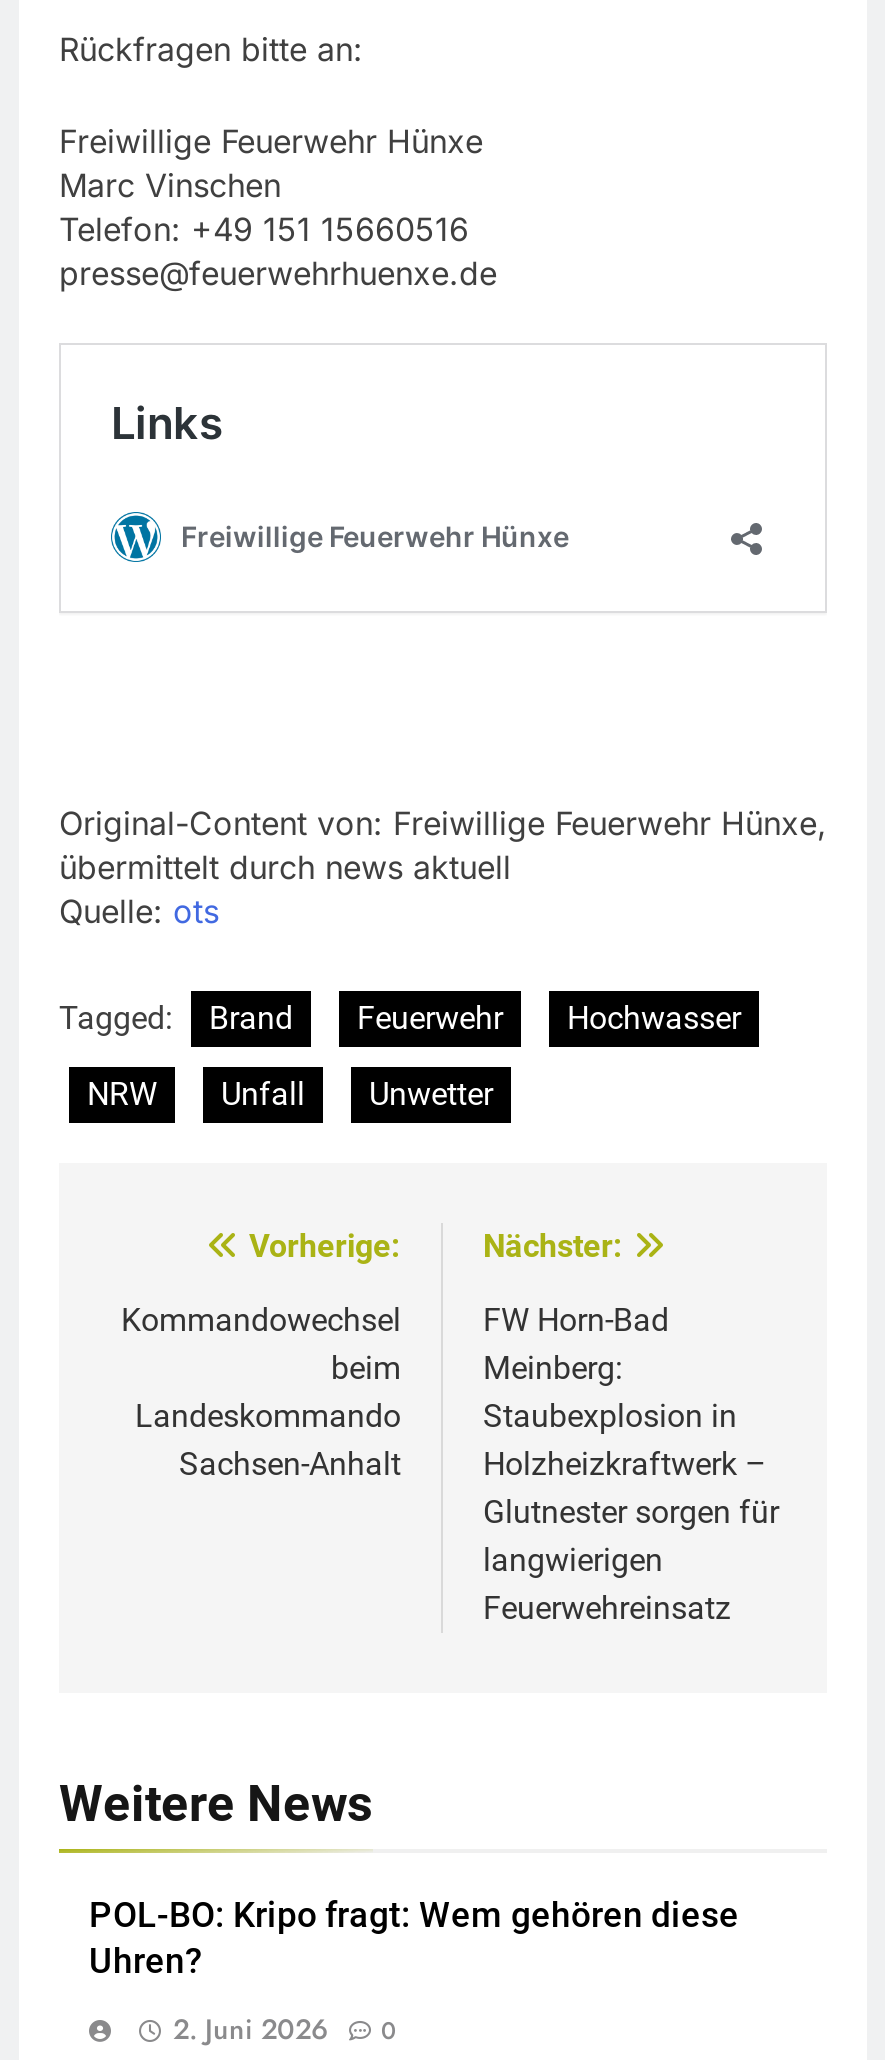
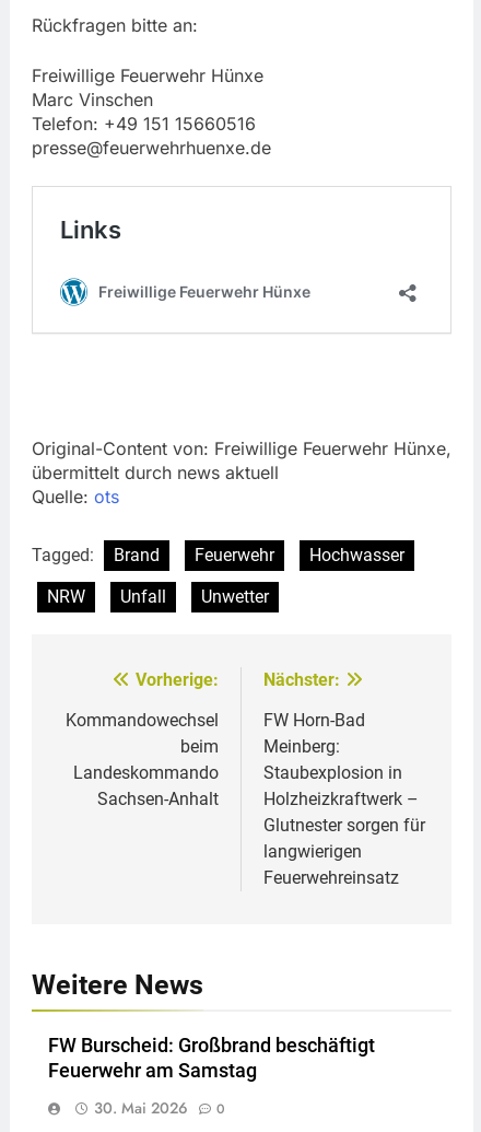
[89,1894,739,1980] POL-BO: Kripo fragt: Wem gehören diese | Uhren? -> [48,1035,375,1082] FW Burscheid: Großbrand beschäftigt | Feuerwehr am Samstag
[173,2008,397,2048] 2. Juni 2026 0 -> [94,1097,225,1119] 30. Mai 2026 0

